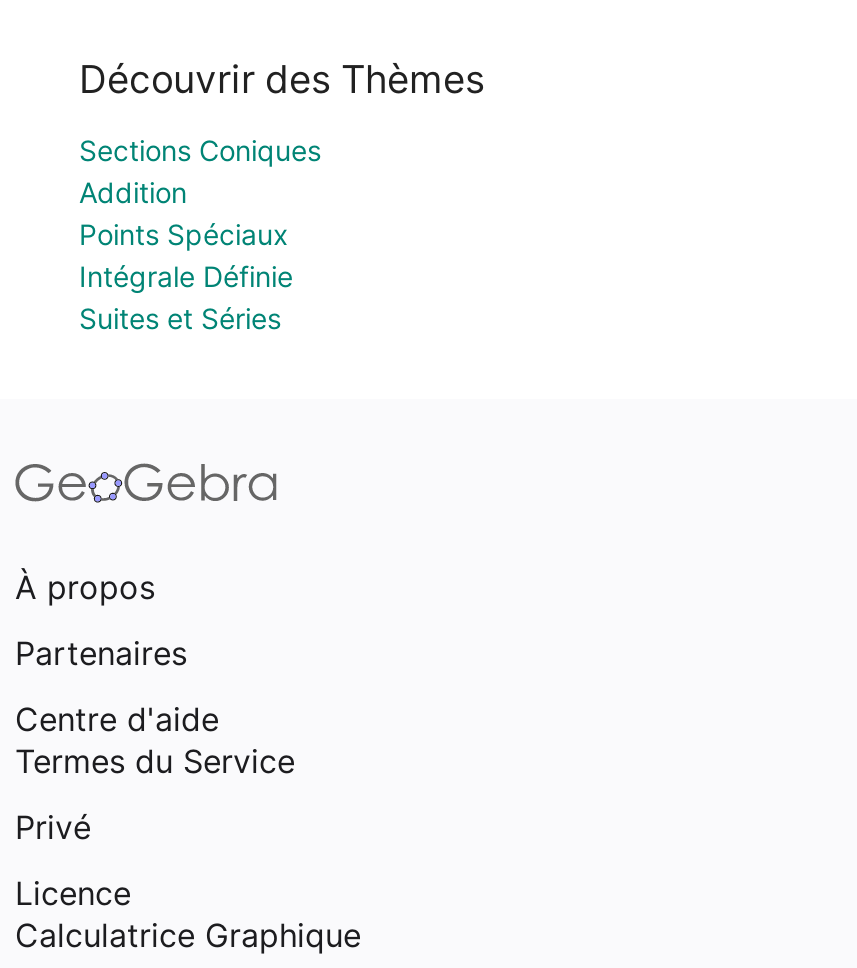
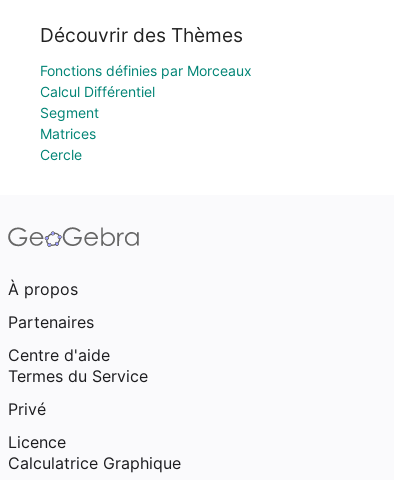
[79,133,321,335] Sections Coniques | Addition | Points Spéciaux | Intégrale Définie | Suites et Séries -> [40,62,252,163] Fonctions définies par Morceaux | Calcul Différentiel | Segment | Matrices | Cercle

